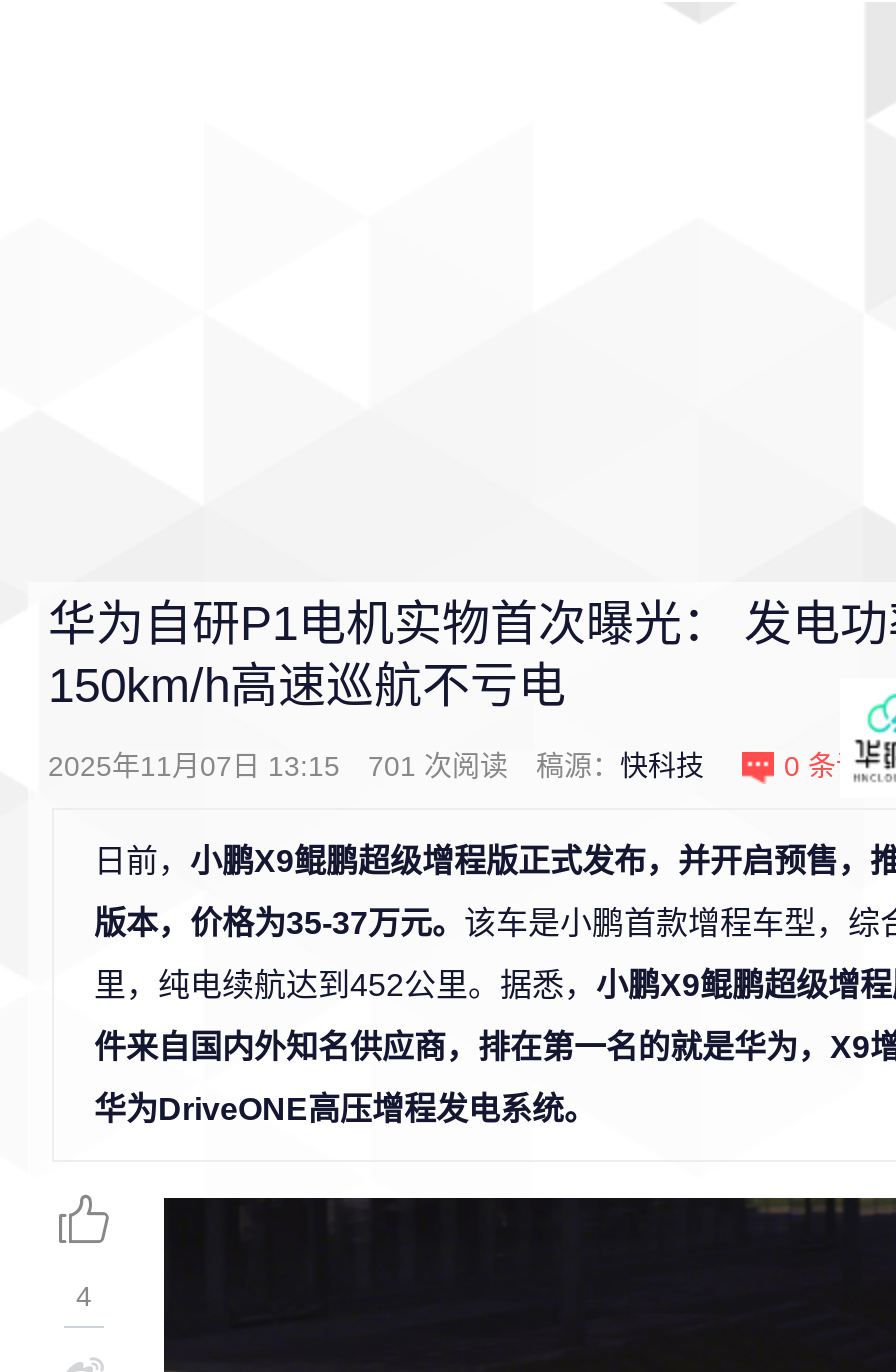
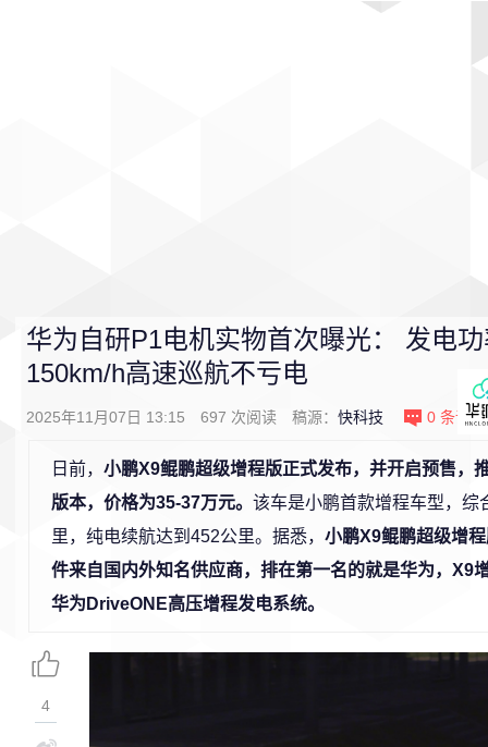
[48,750,704,782] 2025年11月07日 13:15 701次阅读 稿源：快科技 -> [26,408,383,426] 2025年11月07日 13:15 697次阅读 稿源：快科技

